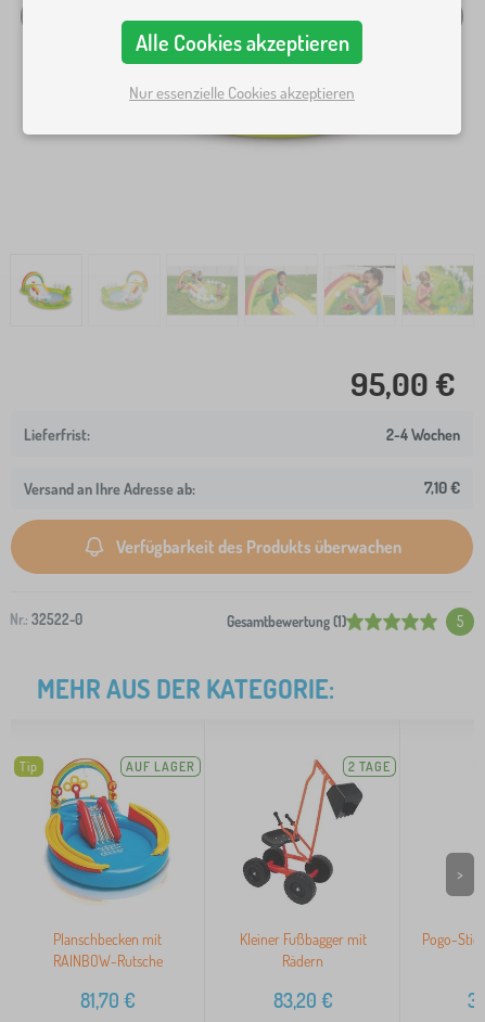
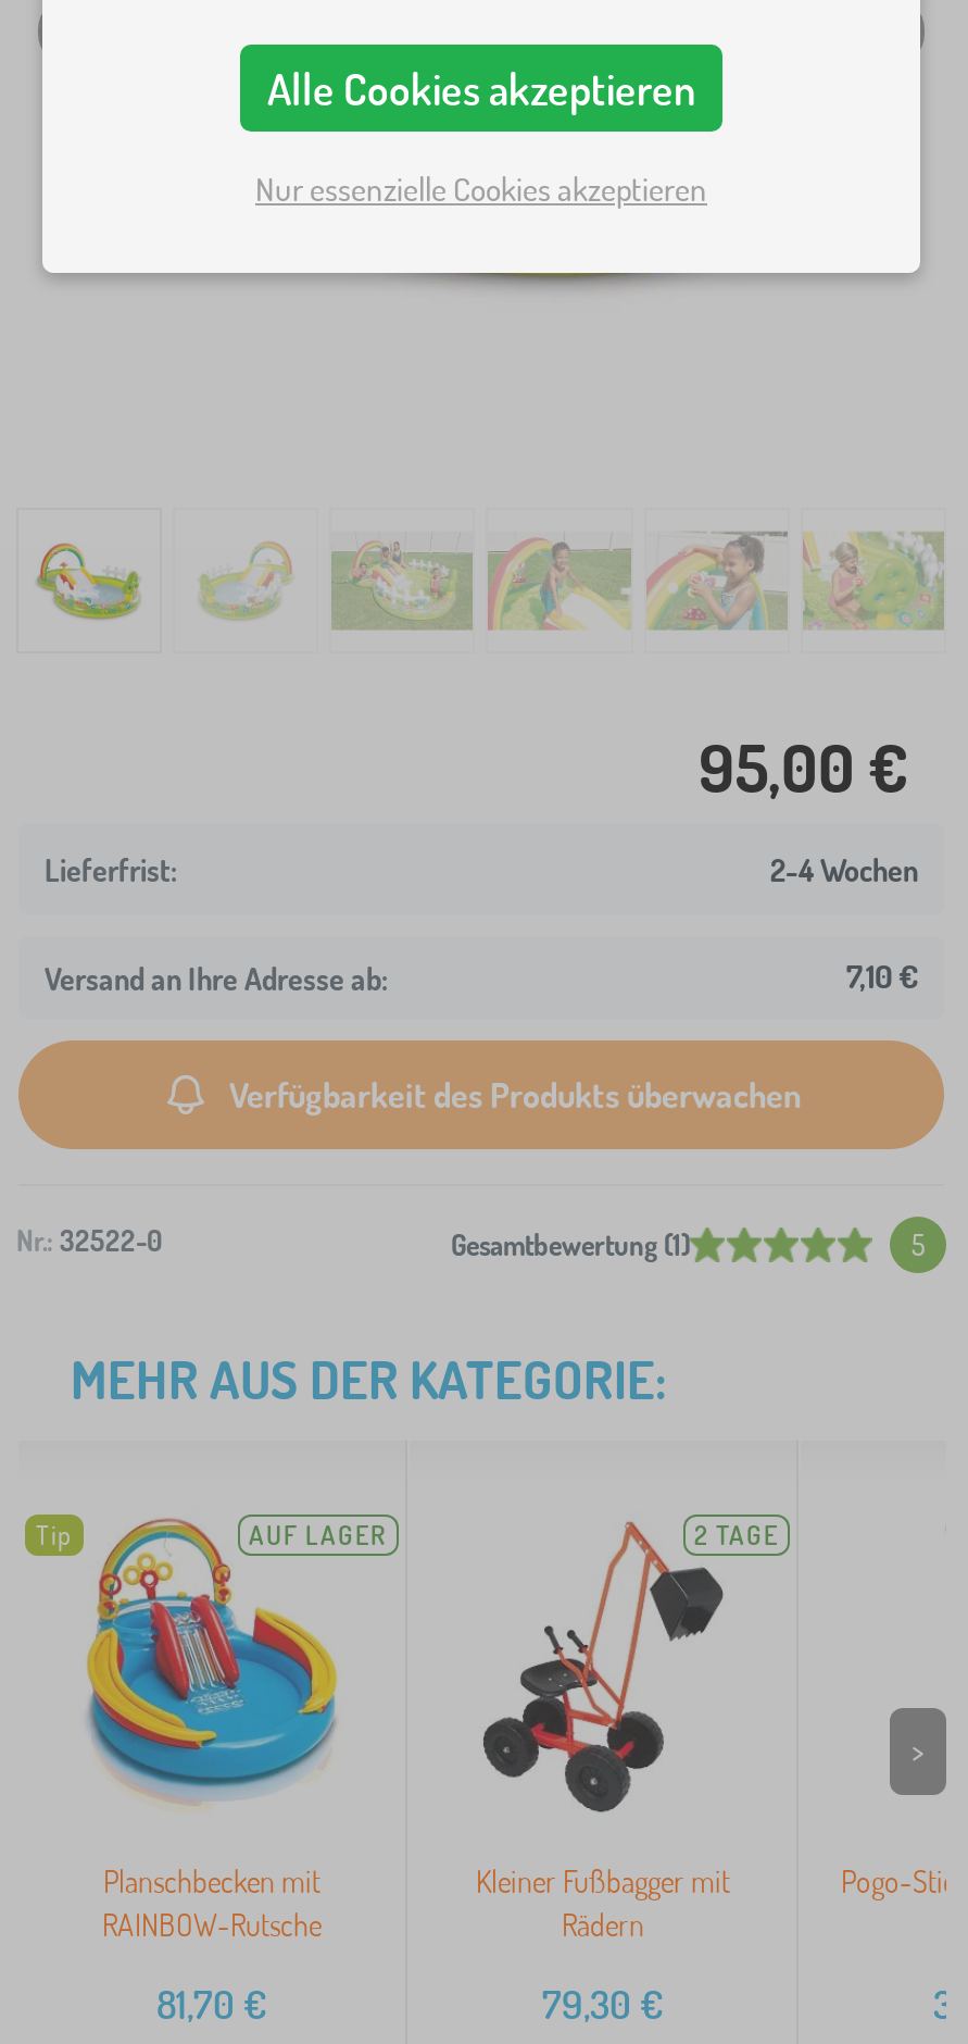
[273,989,333,1012] 83,20 € -> [542,1980,664,2028] 79,30 €

